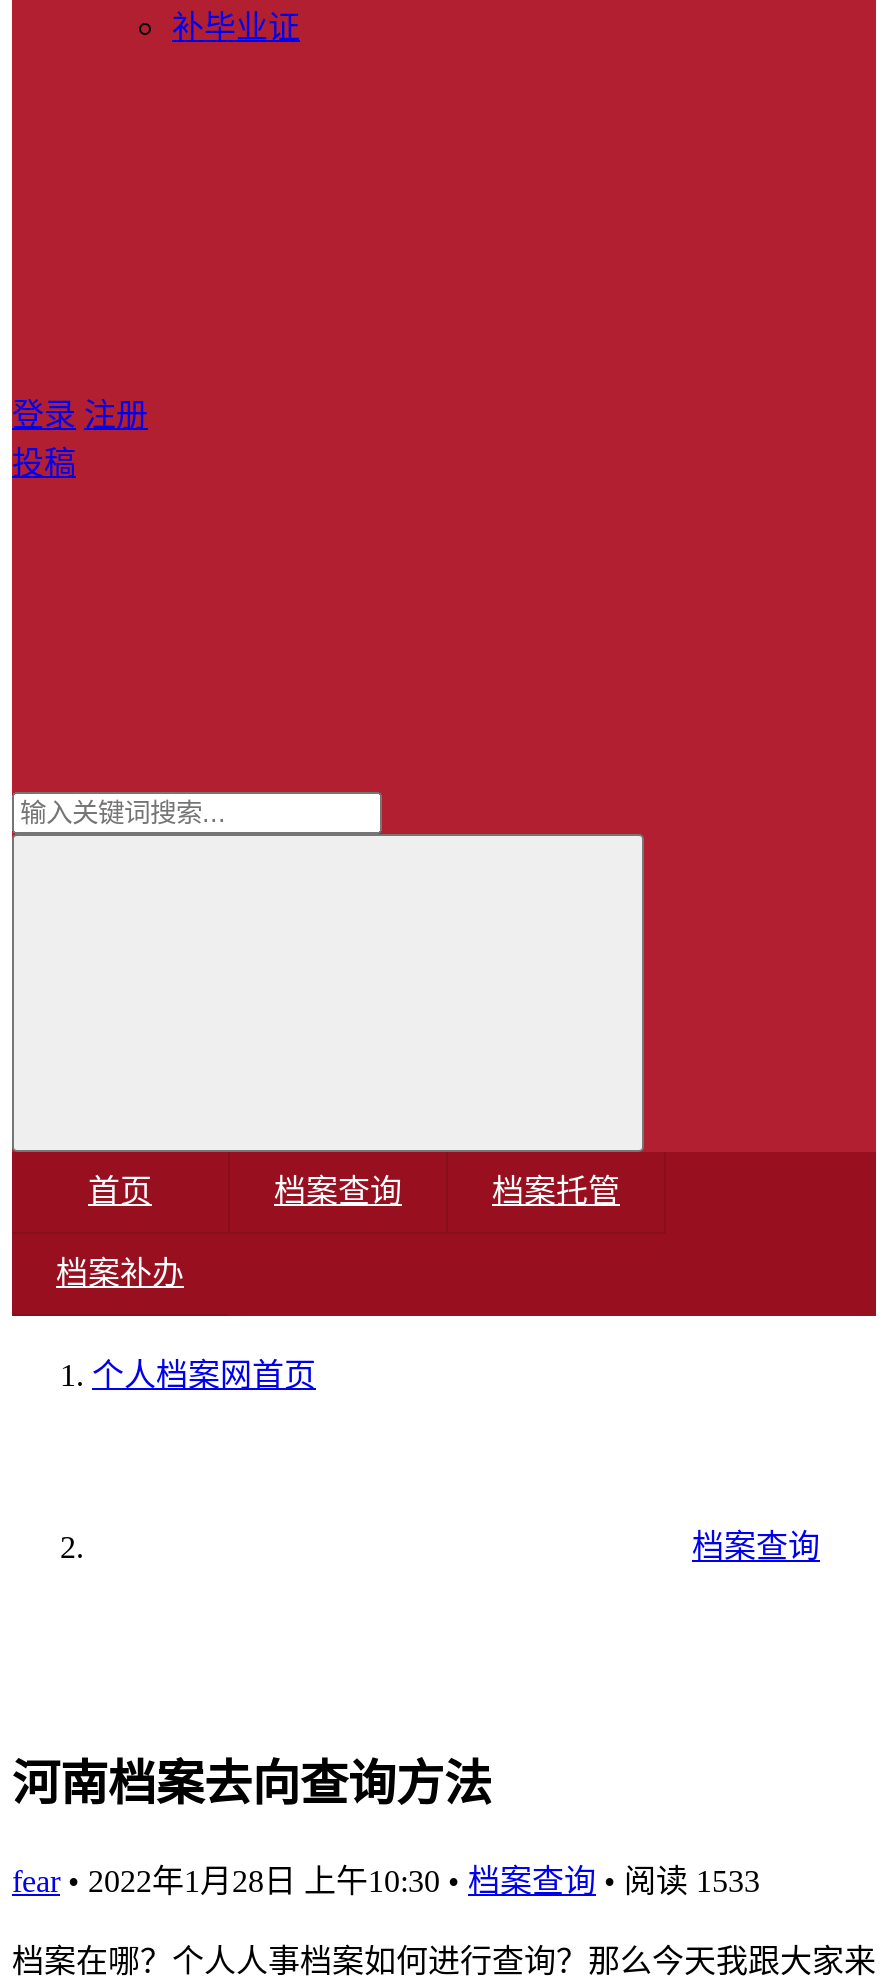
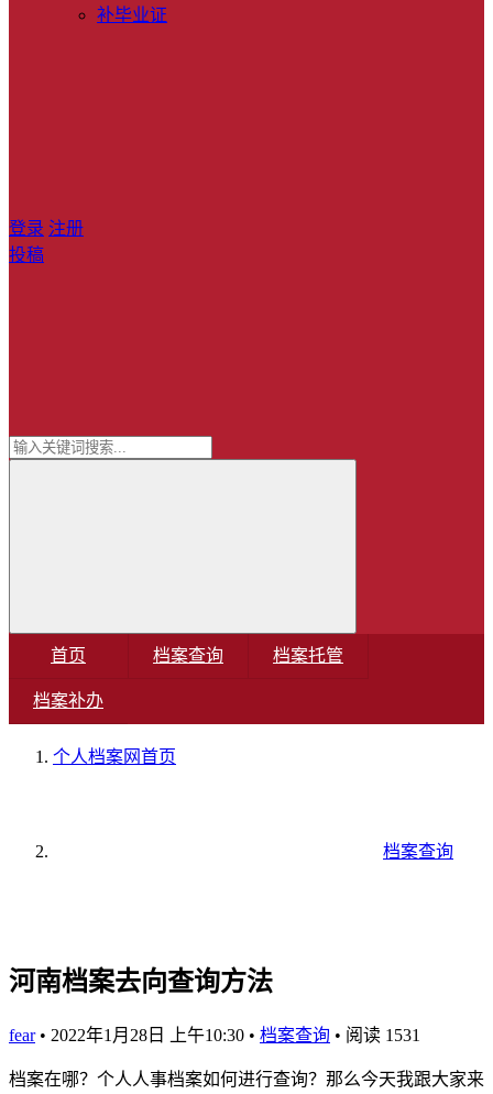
[12,1864,760,1898] fear • 2022年1月28日 上午10:30 • 档案查询 • 阅读 1533 -> [9,1026,420,1044] fear • 2022年1月28日 上午10:30 • 档案查询 • 阅读 1531

